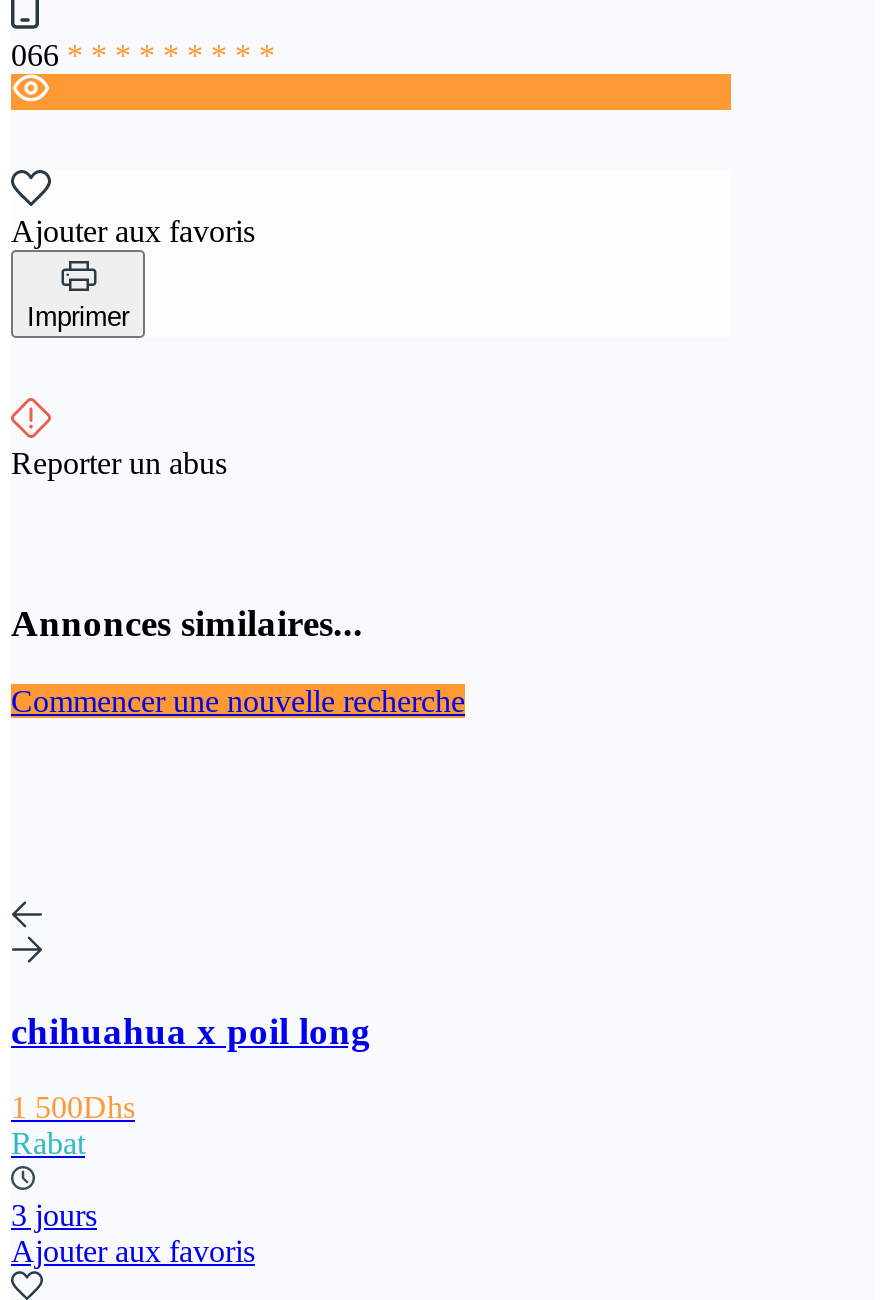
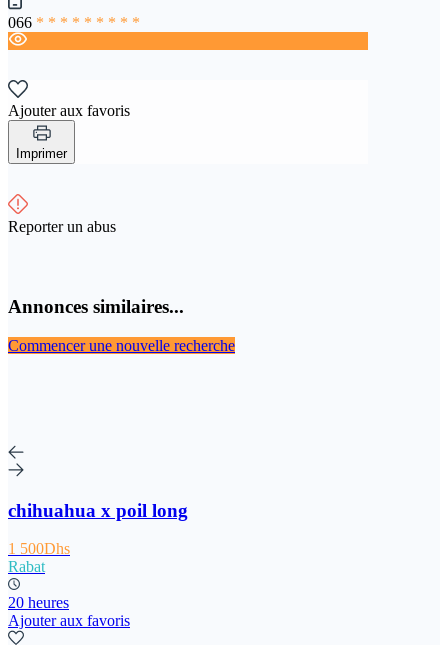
[11,1199,97,1233] 3 jours -> [8,594,69,611] 20 heures

